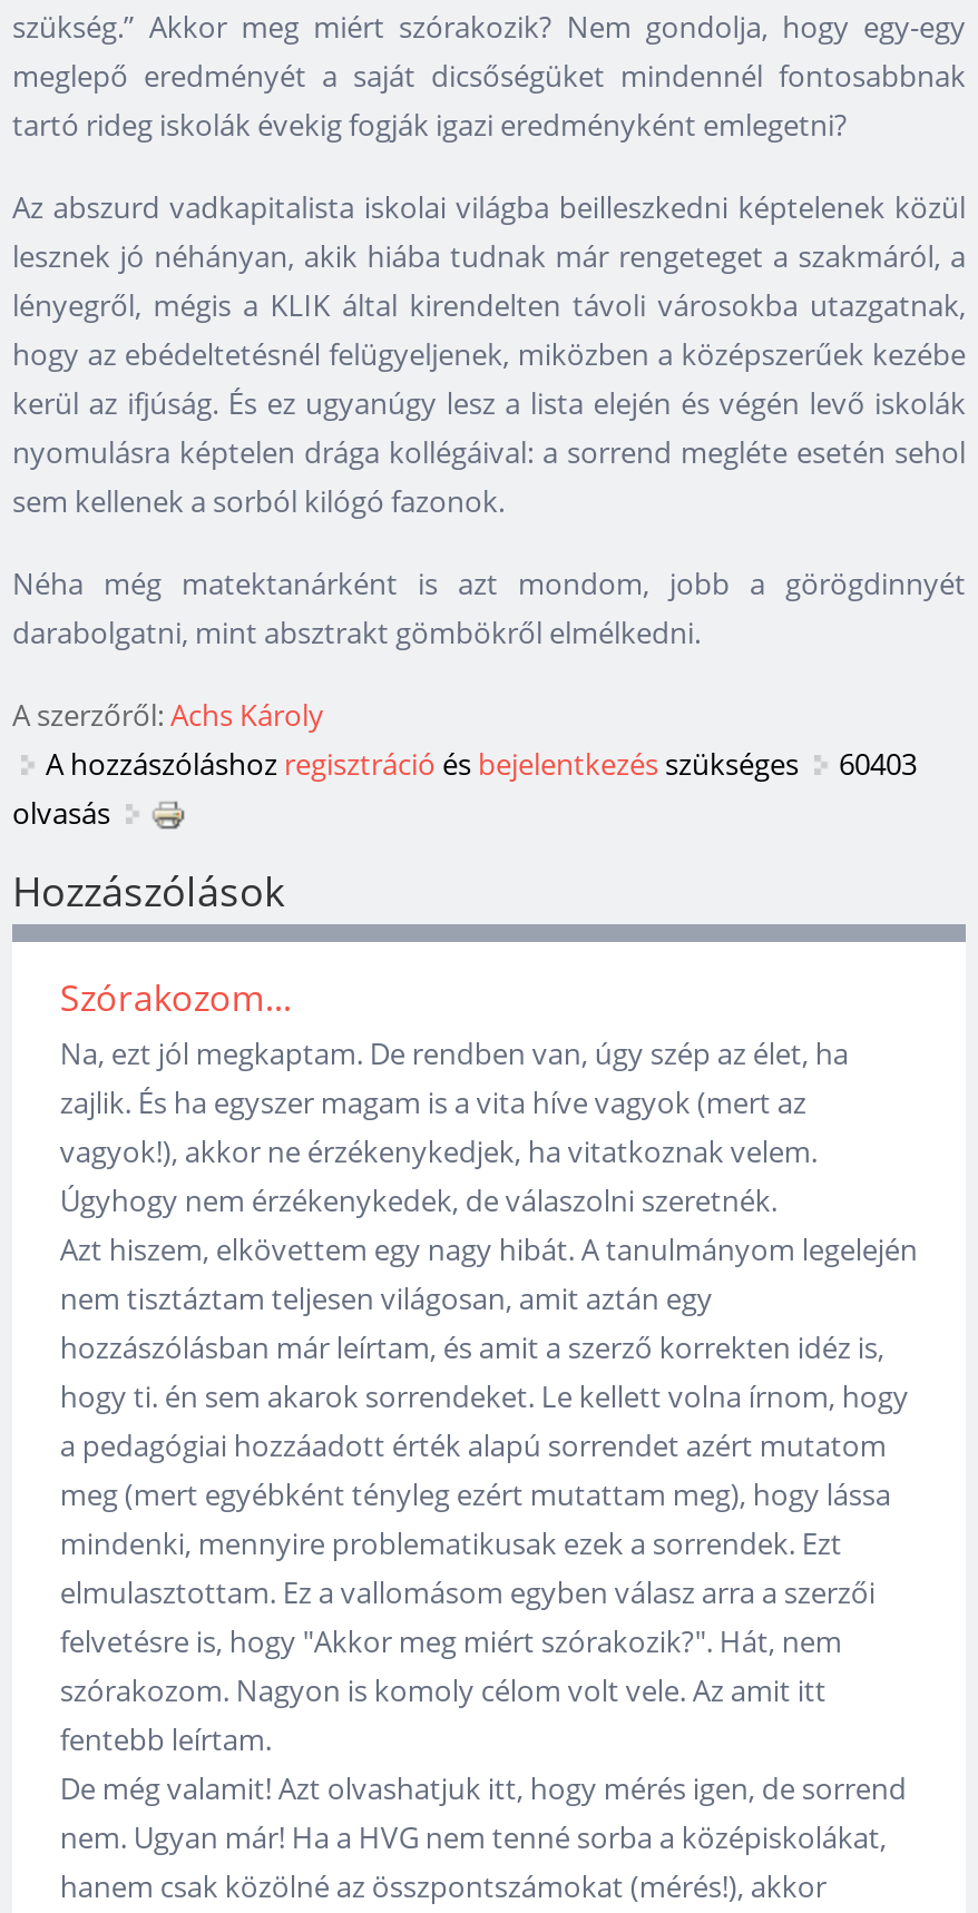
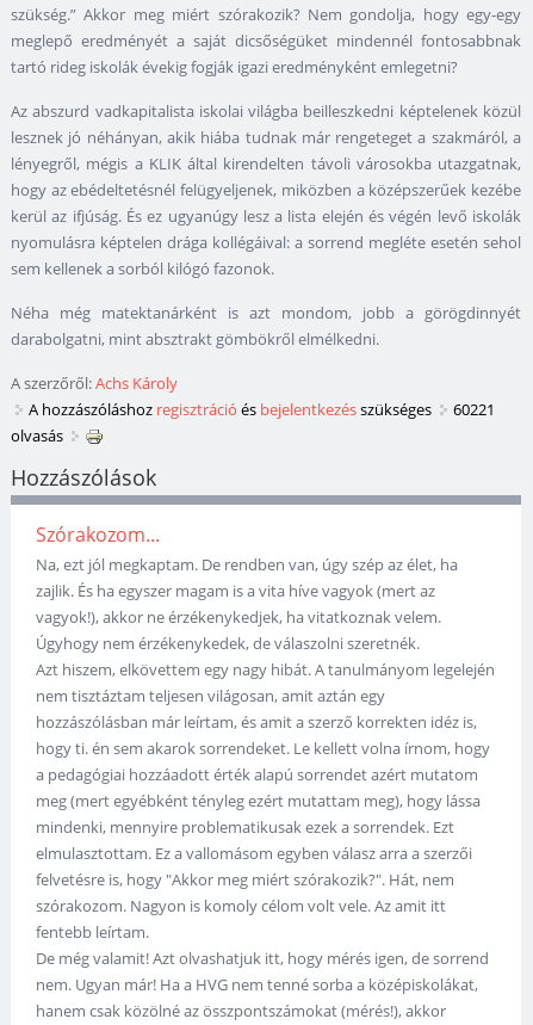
[46,744,917,784] A hozzászóláshoz regisztráció és bejelentkezés szükséges 60403 -> [29,398,495,420] A hozzászóláshoz regisztráció és bejelentkezés szükséges 60221

